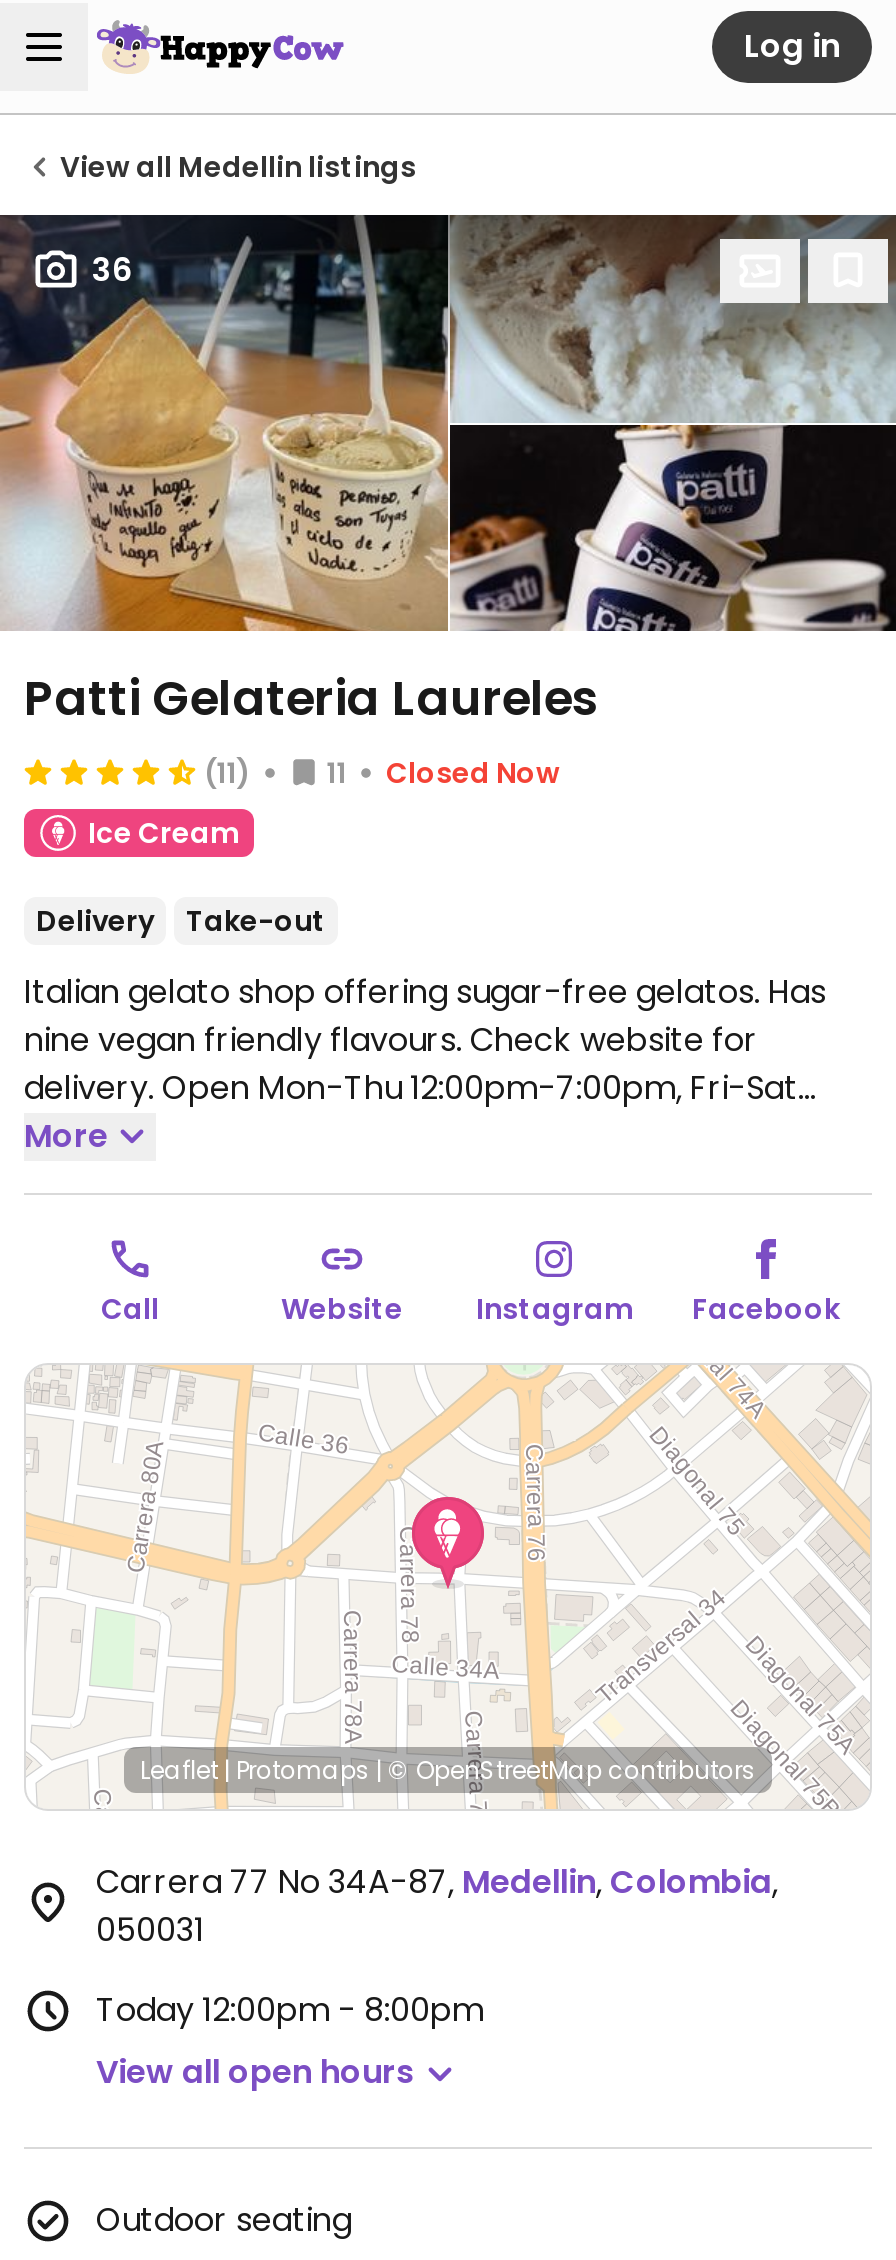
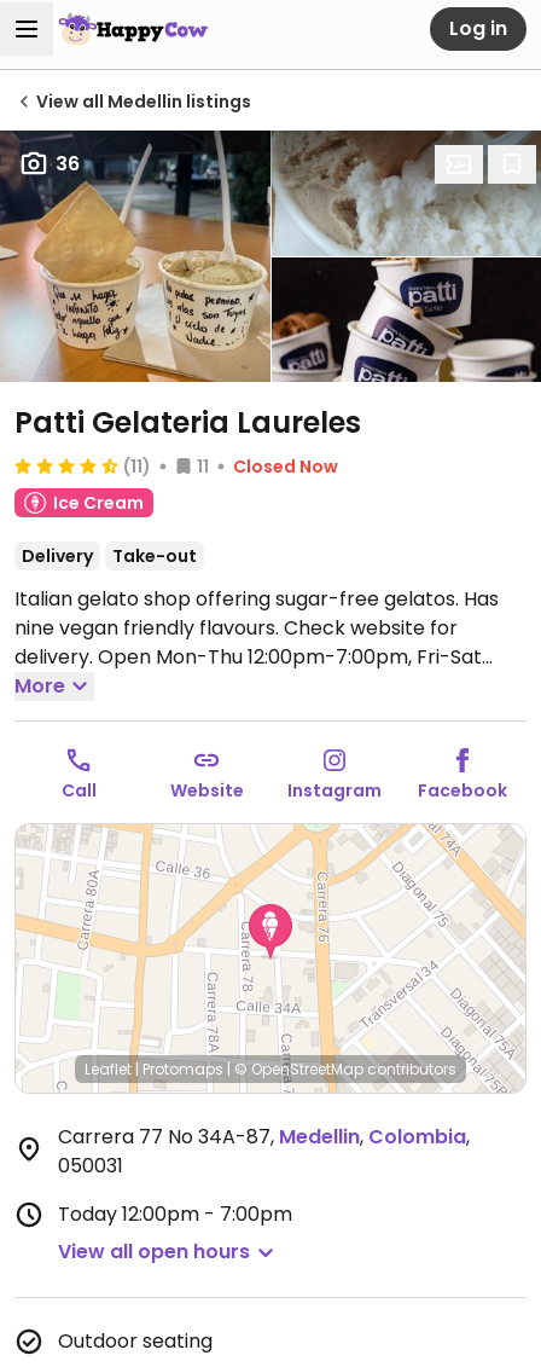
[96,1987,484,2033] Today 12:00pm - 8:00pm -> [58,1200,292,1228] Today 12:00pm - 7:00pm

